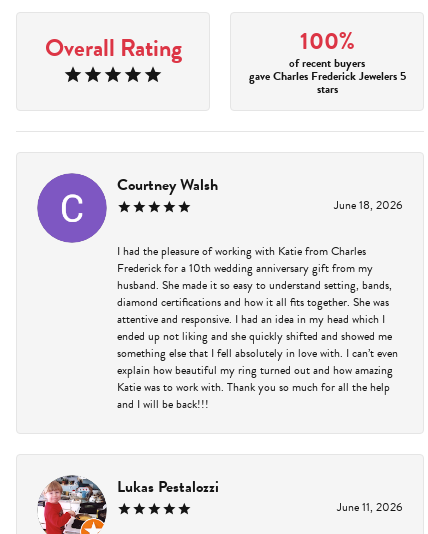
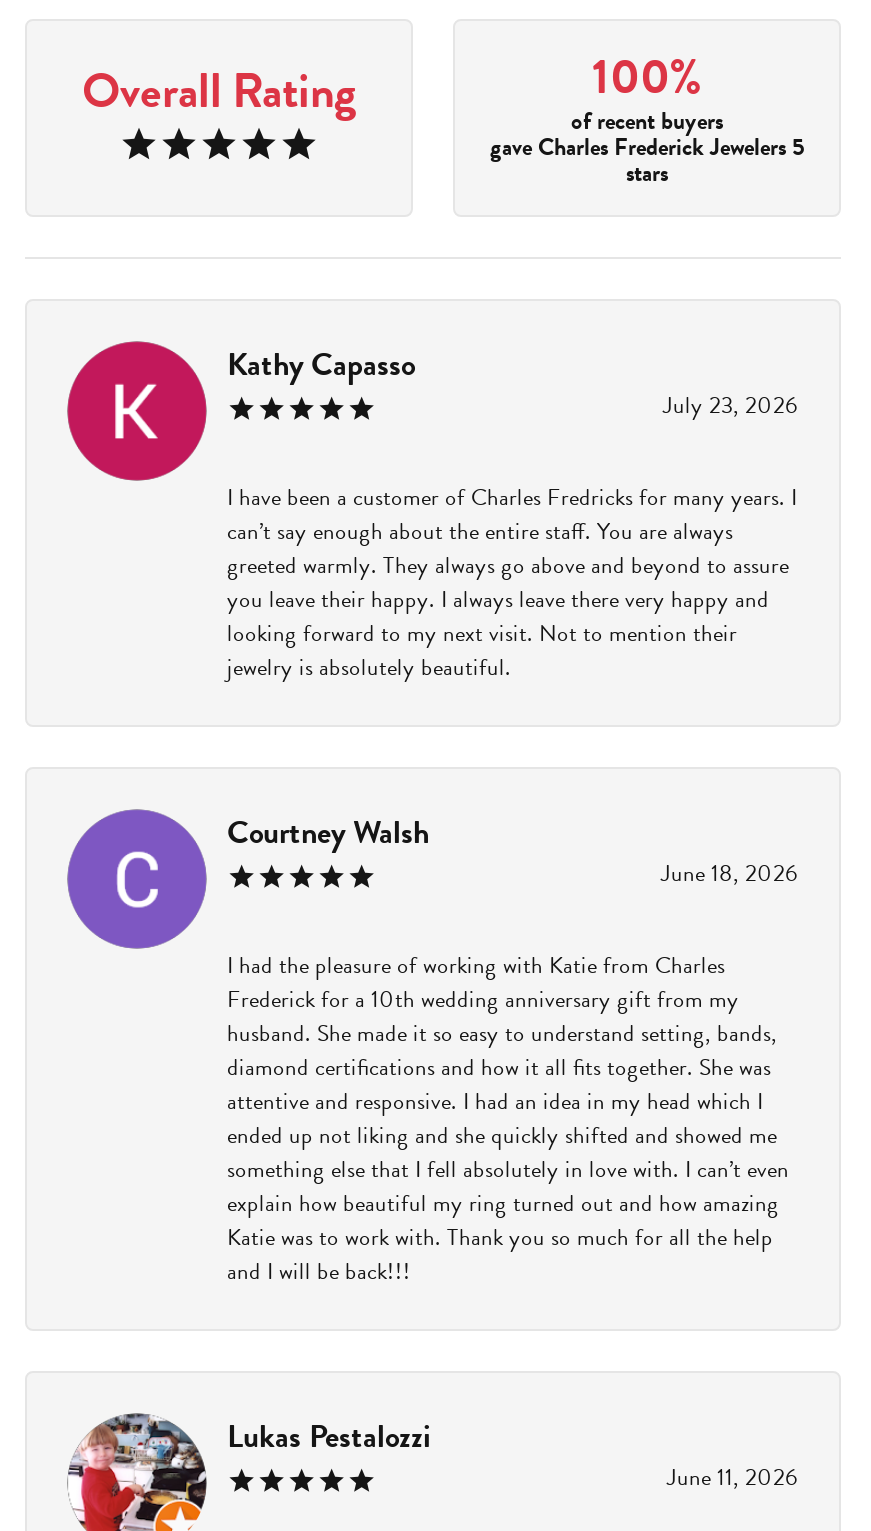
none -> [67,340,799,684] [image] | Kathy Capasso | July 23, 2026 | I have been a customer of Charles Fredricks for many years. I | can’t say enough about the entire staff. You are always | greeted warmly. They always go above and beyond to assure | you leave their happy. I always leave there very happy and | looking forward to my next visit. Not to mention their | jewelry is absolutely beautiful.

